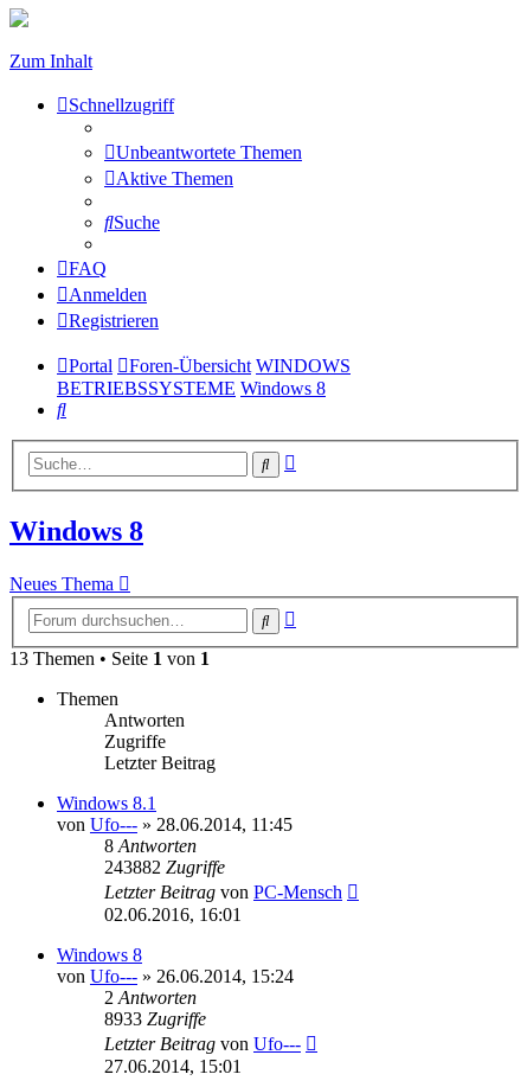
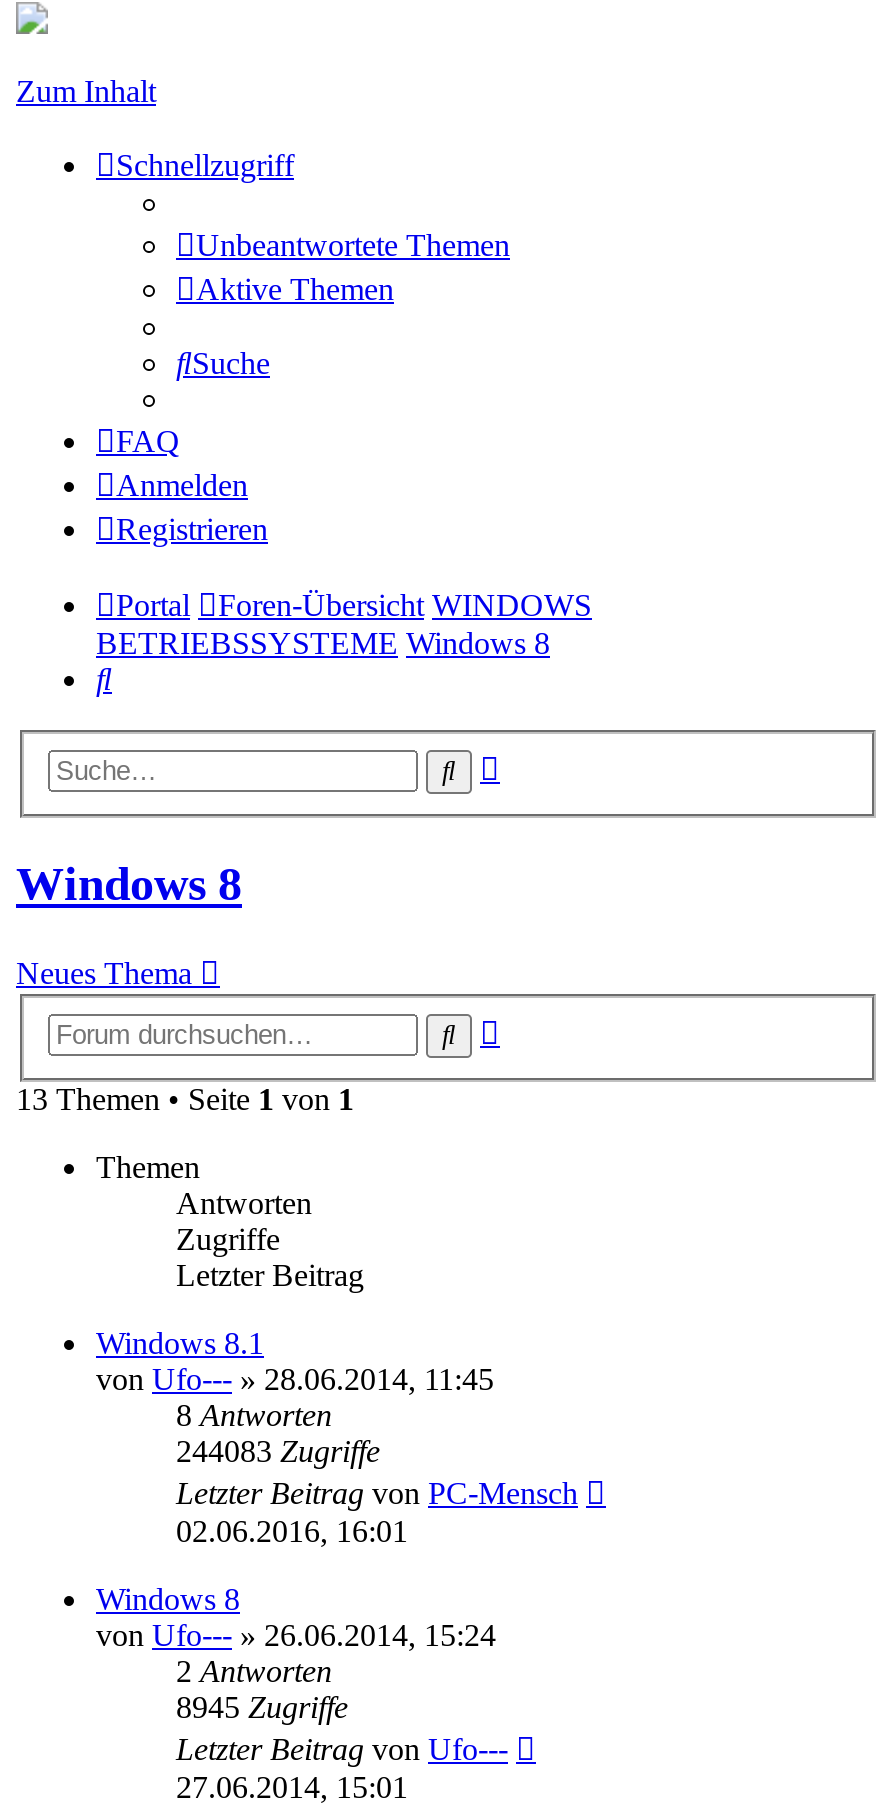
[104,857,225,877] 243882 Zugriffe -> [176,1434,380,1468] 244083 Zugriffe
[104,1009,206,1029] 8933 Zugriffe -> [176,1690,348,1724] 8945 Zugriffe

